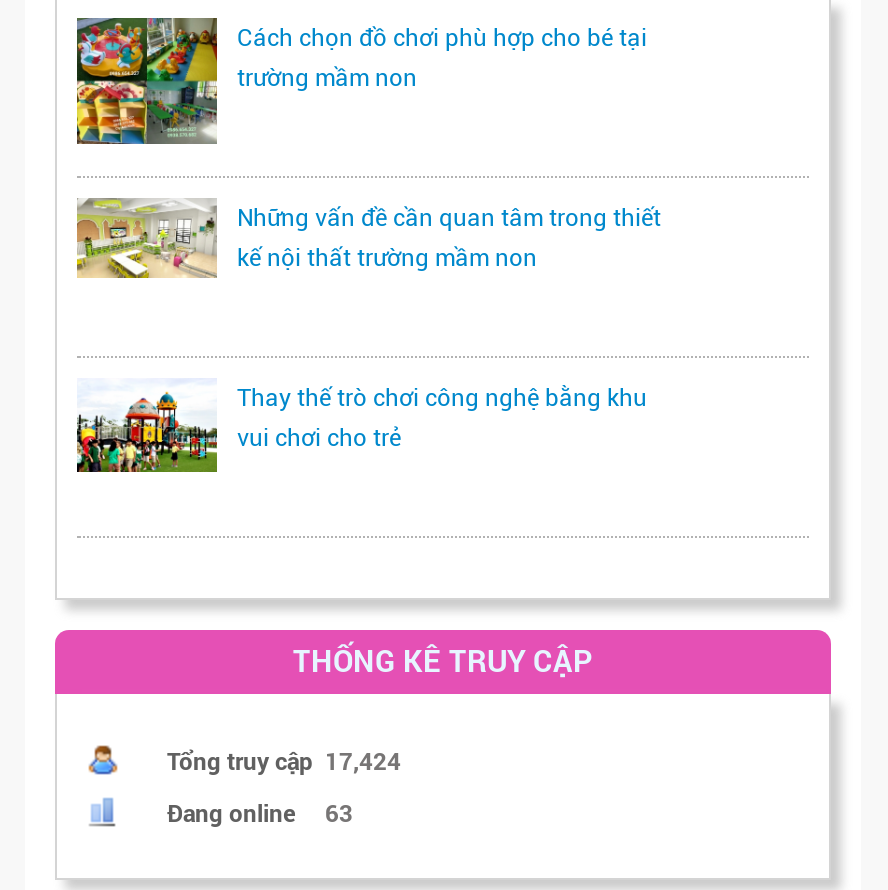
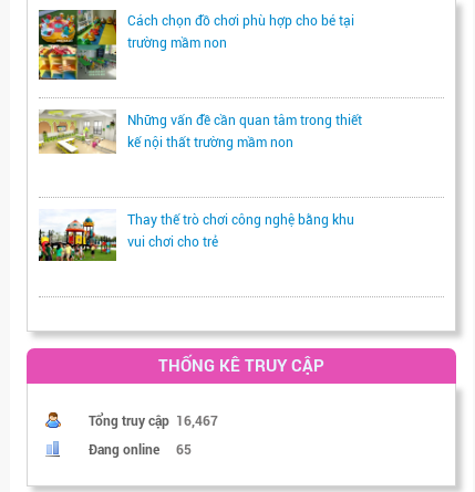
[167,745,401,777] Tổng truy cập 17,424 -> [89,412,218,430] Tổng truy cập 16,467
[167,797,353,829] Đang online 63 -> [89,441,192,458] Đang online 65

